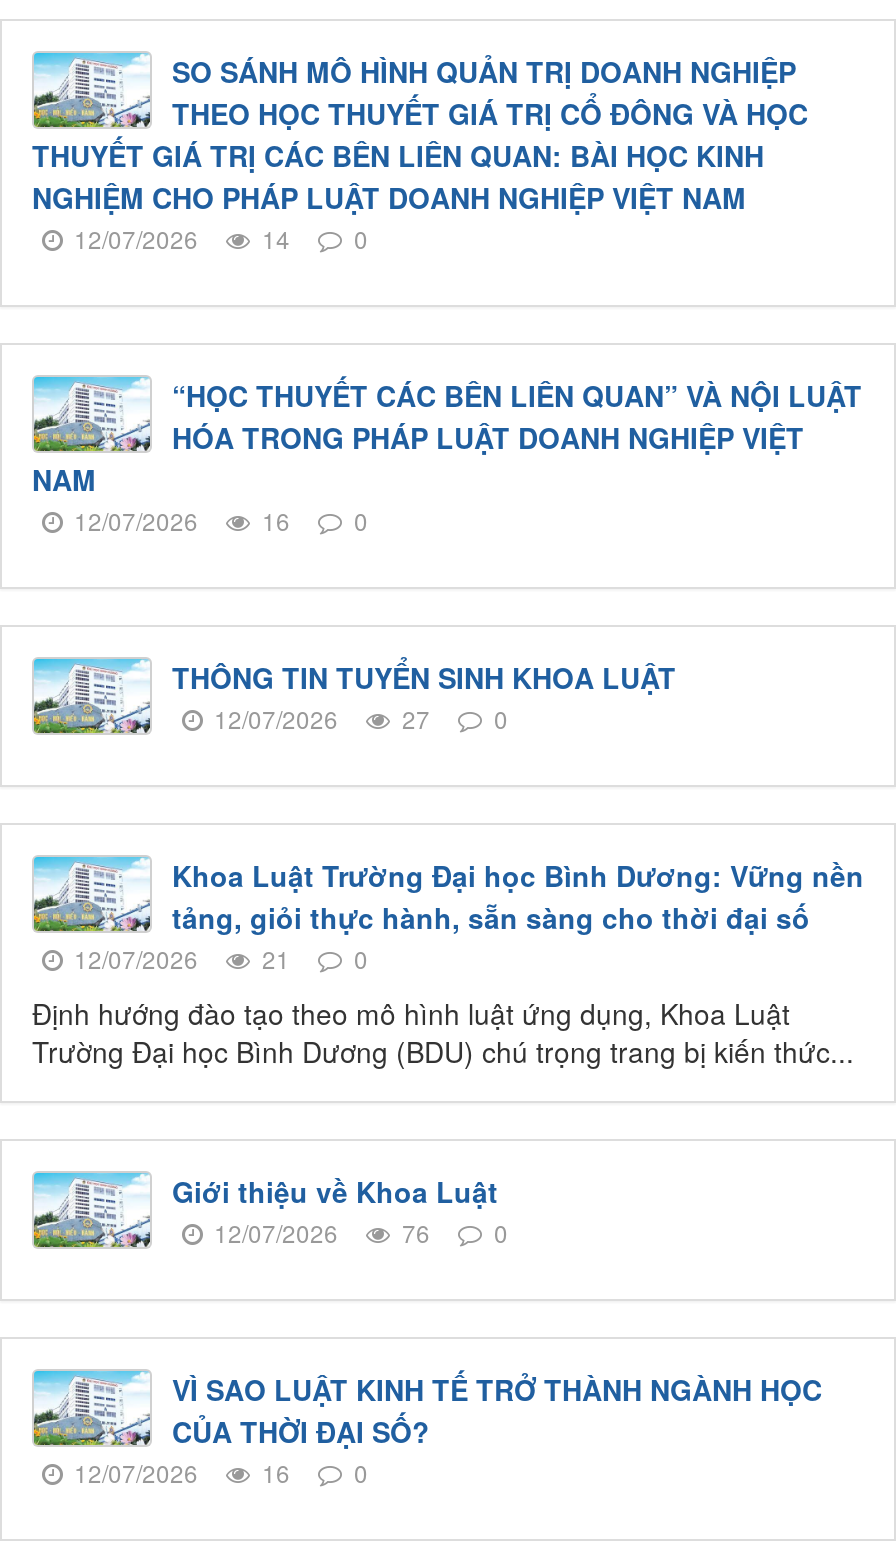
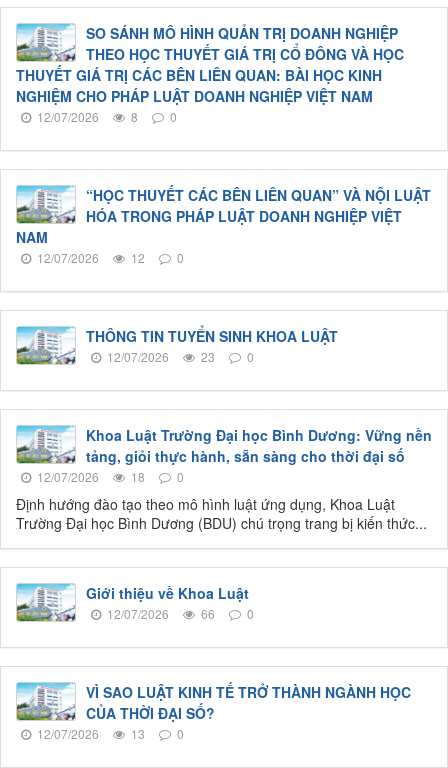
[68,221,368,255] 12/07/2026 14 0 -> [34,108,177,125] 12/07/2026 8 0
[68,503,368,537] 12/07/2026 16 0 -> [34,249,184,266] 12/07/2026 12 0
[208,701,508,735] 12/07/2026 27 0 -> [104,348,254,365] 12/07/2026 23 0
[68,941,368,975] 12/07/2026 21 0 -> [34,468,184,485] 12/07/2026 18 0
[208,1215,508,1249] 12/07/2026 76 0 -> [104,605,254,622] 12/07/2026 66 0
[68,1455,368,1489] 12/07/2026 16 0 -> [34,725,184,742] 12/07/2026 13 0

